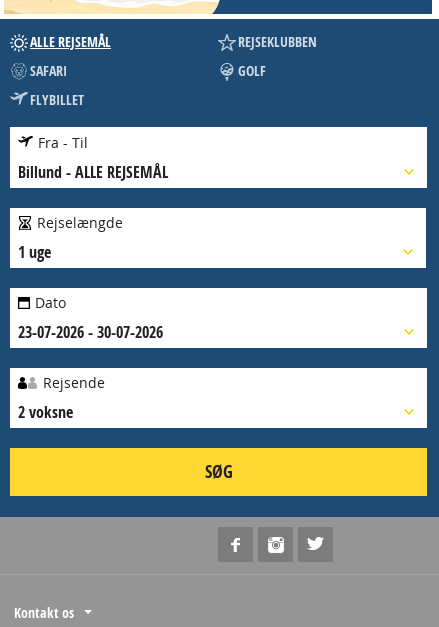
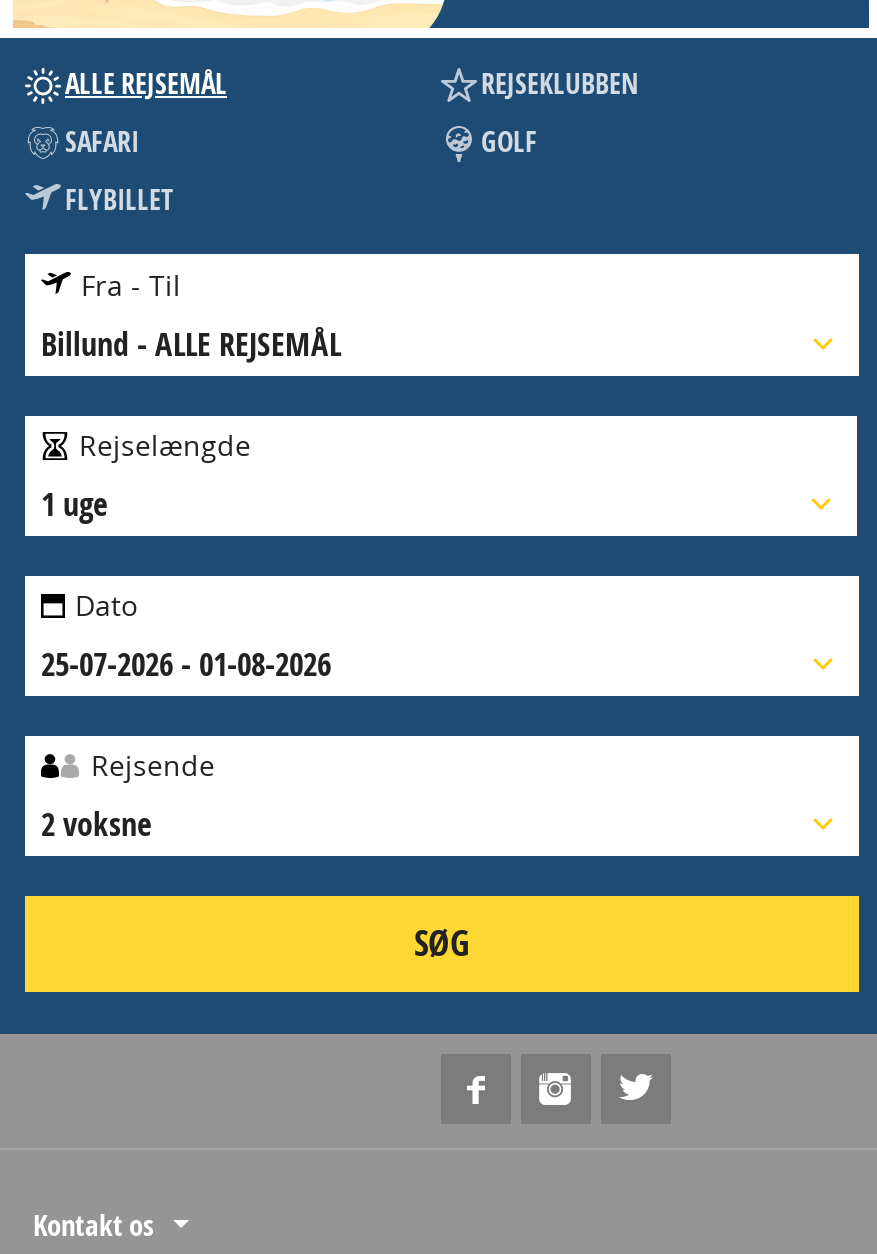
[18,321,163,343] 23-07-2026 - 30-07-2026 -> [41,642,331,686] 25-07-2026 - 01-08-2026

